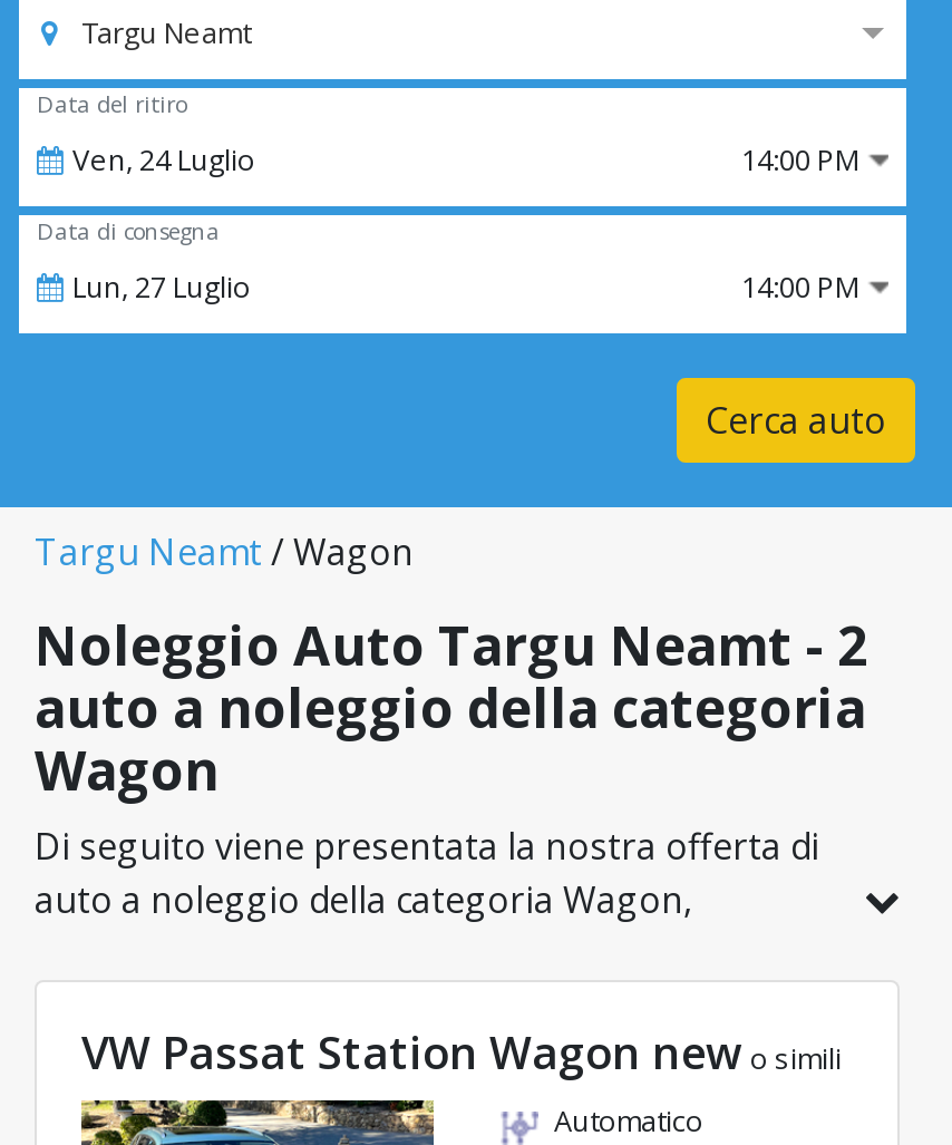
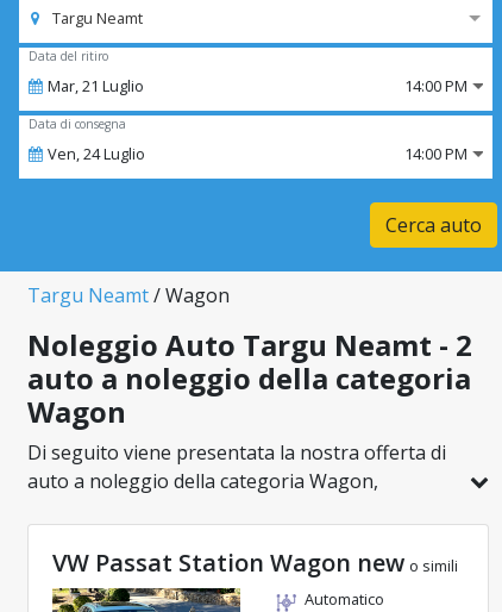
[72,139,255,179] Ven, 24 Luglio -> [48,75,144,96] Mar, 21 Luglio
[72,266,251,307] Lun, 27 Luglio -> [48,143,145,164] Ven, 24 Luglio

